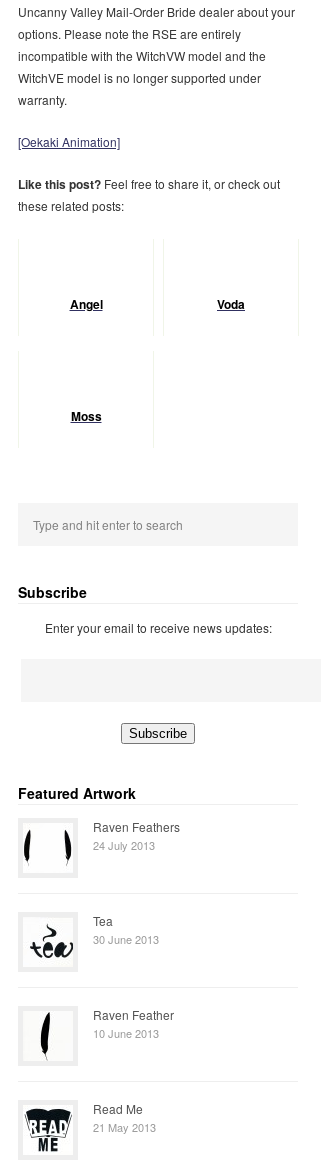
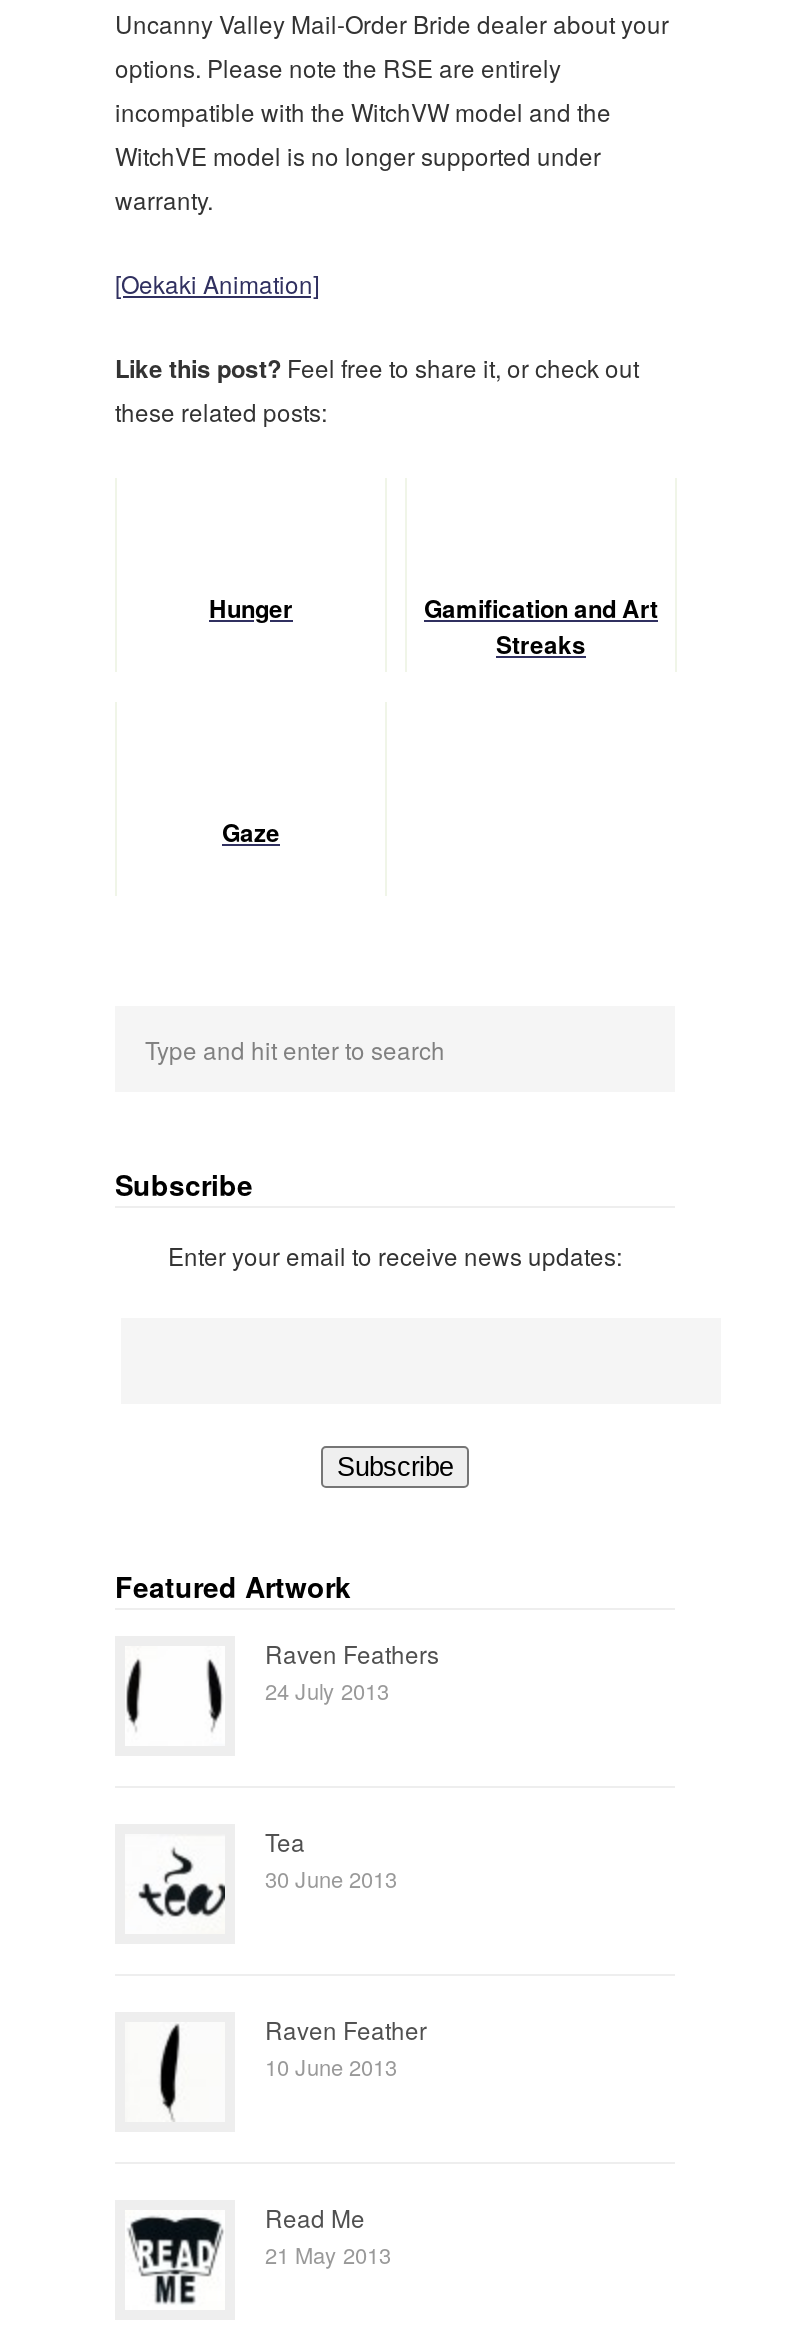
[69,295,245,313] Angel | Voda -> [209,590,658,662] Hunger | Gamification and Art | Streaks
[70,407,101,425] Moss -> [222,814,280,850] Gaze

